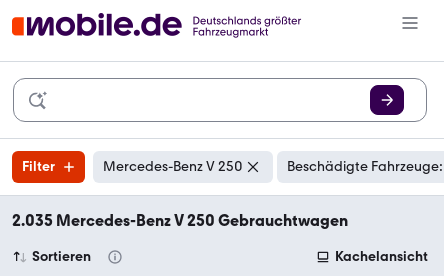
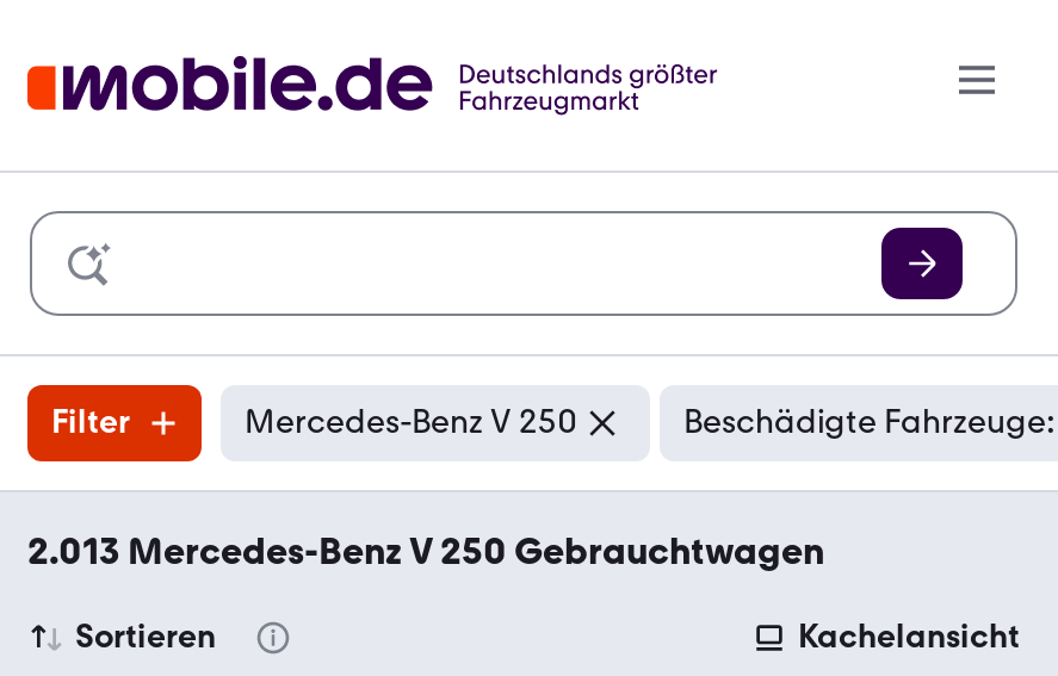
[12,211,348,230] 2.035 Mercedes-Benz V 250 Gebrauchtwagen -> [27,528,824,573] 2.013 Mercedes-Benz V 250 Gebrauchtwagen

